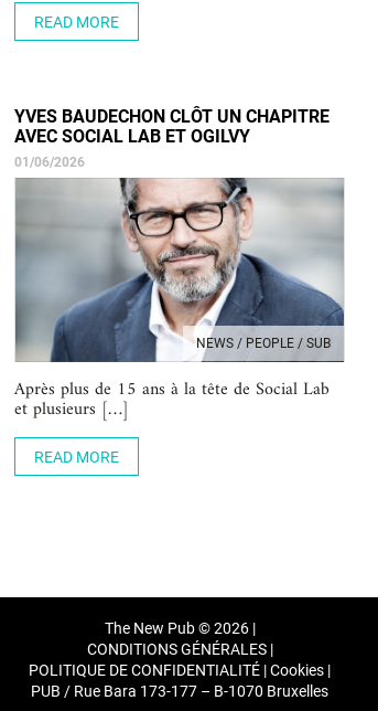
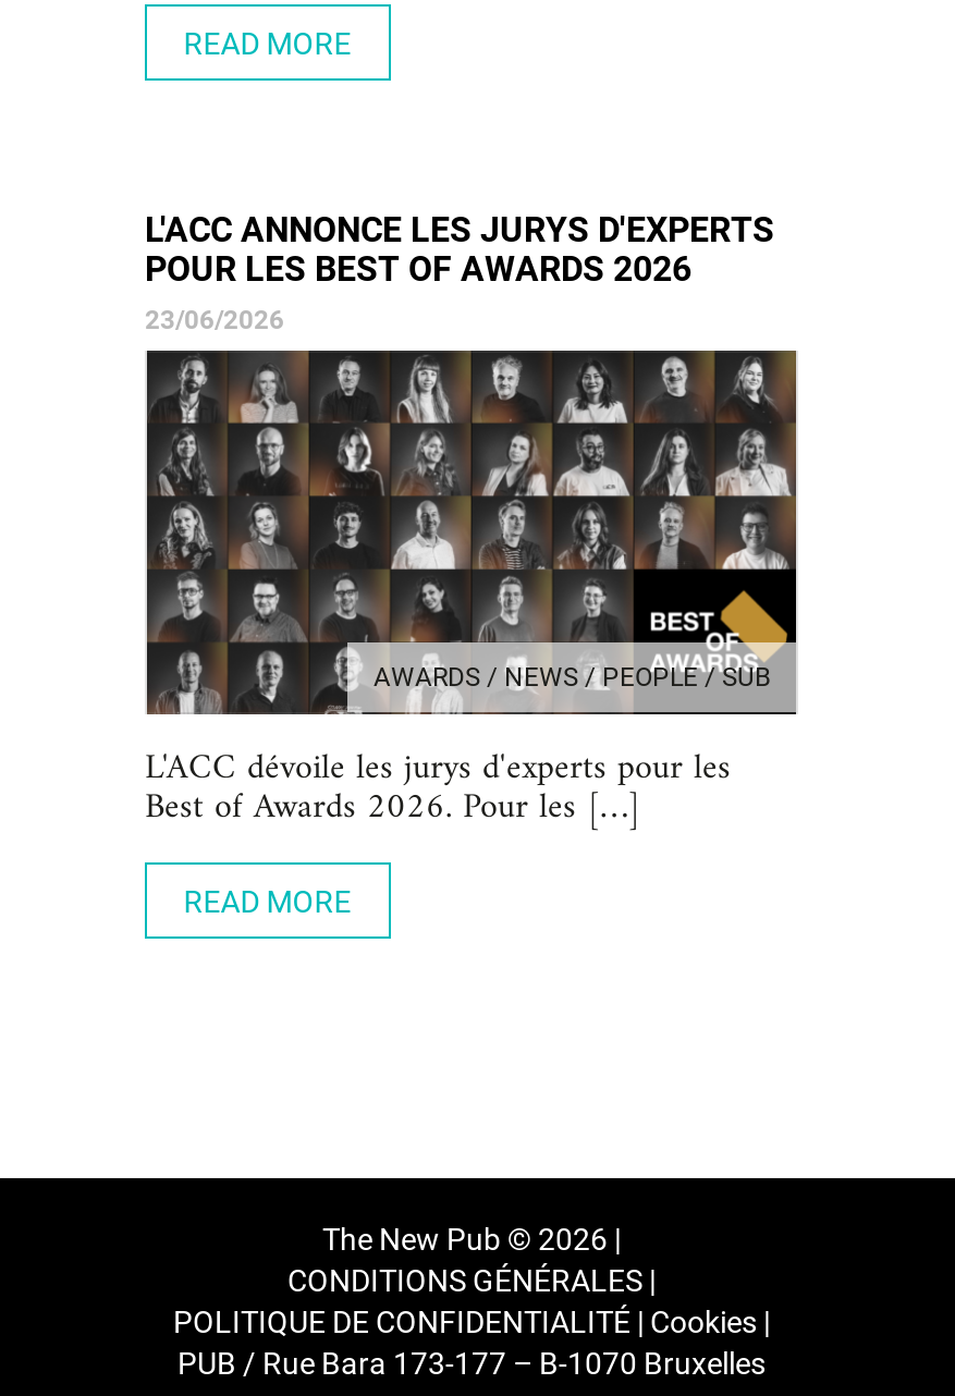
[14,106,330,170] YVES BAUDECHON CLÔT UN CHAPITRE | AVEC SOCIAL LAB ET OGILVY | 01/06/2026 -> [145,210,774,336] L'ACC ANNONCE LES JURYS D'EXPERTS | POUR LES BEST OF AWARDS 2026 | 23/06/2026
[14,178,345,362] [image] | NEWS / PEOPLE / SUB -> [147,348,798,717] [image] | AWARDS / NEWS / PEOPLE / SUB
[14,374,330,425] Après plus de 15 ans à la tête de Social Lab | et plusieurs […] -> [145,739,731,839] L'ACC dévoile les jurys d'experts pour les | Best of Awards 2026. Pour les […]

